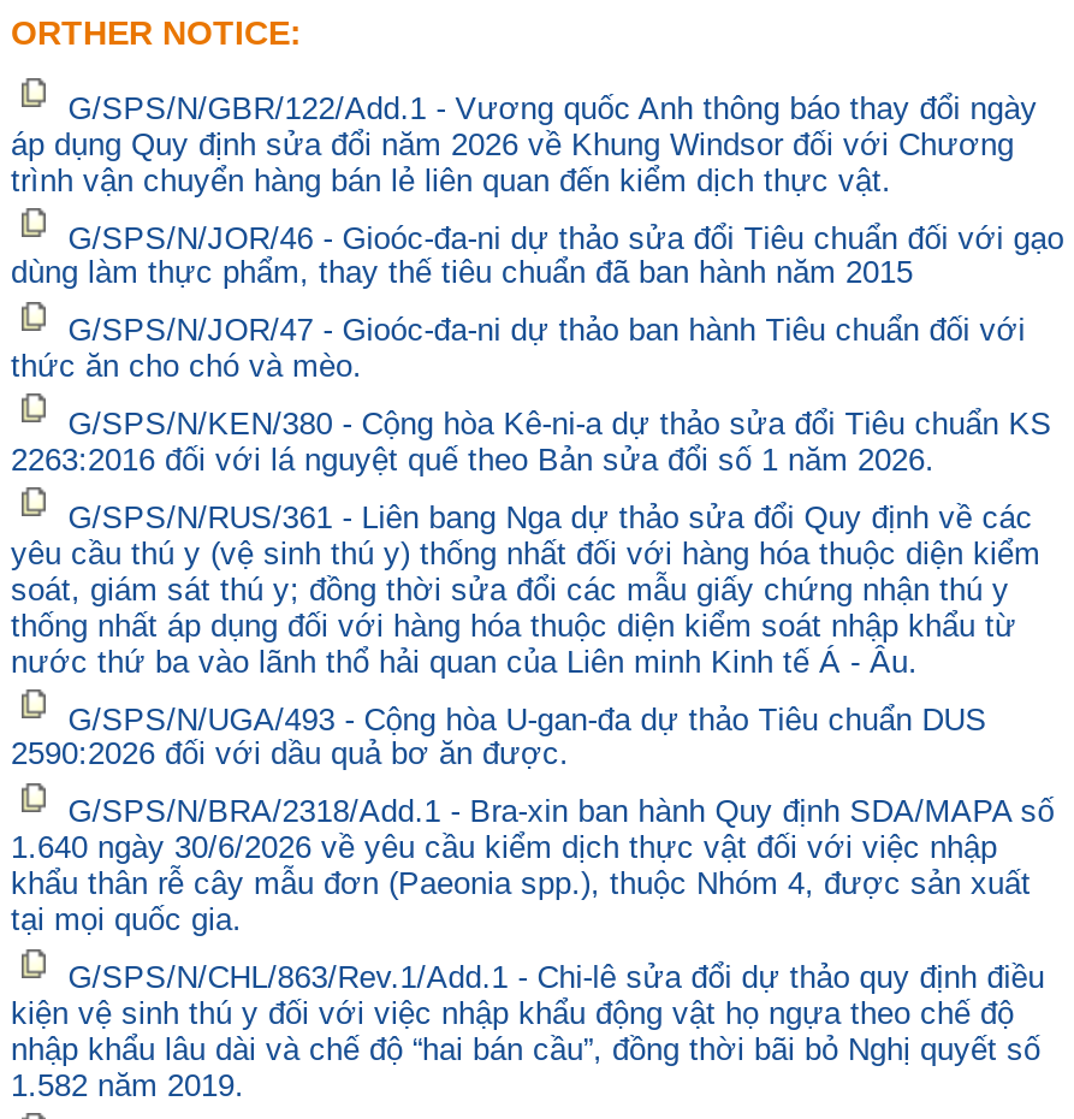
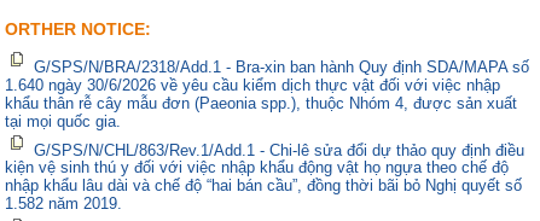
[11,89,1064,772] G/SPS/N/GBR/122/Add.1 - Vương quốc Anh thông báo thay đổi ngày | áp dụng Quy định sửa đổi năm 2026 về Khung Windsor đối với Chương | trình vận chuyển hàng bán lẻ liên quan đến kiểm dịch thực vật. | G/SPS/N/JOR/46 - Gioóc-đa-ni dự thảo sửa đổi Tiêu chuẩn đối với gạo | dùng làm thực phẩm, thay thế tiêu chuẩn đã ban hành năm 2015 | G/SPS/N/JOR/47 - Gioóc-đa-ni dự thảo ban hành Tiêu chuẩn đối với | thức ăn cho chó và mèo. | G/SPS/N/KEN/380 - Cộng hòa Kê-ni-a dự thảo sửa đổi Tiêu chuẩn KS | 2263:2016 đối với lá nguyệt quế theo Bản sửa đổi số 1 năm 2026. | G/SPS/N/RUS/361 - Liên bang Nga dự thảo sửa đổi Quy định về các | yêu cầu thú y (vệ sinh thú y) thống nhất đối với hàng hóa thuộc diện kiểm | soát, giám sát thú y; đồng thời sửa đổi các mẫu giấy chứng nhận thú y | thống nhất áp dụng đối với hàng hóa thuộc diện kiểm soát nhập khẩu từ | nước thứ ba vào lãnh thổ hải quan của Liên minh Kinh tế Á - Âu. | G/SPS/N/UGA/493 - Cộng hòa U-gan-đa dự thảo Tiêu chuẩn DUS | 2590:2026 đối với dầu quả bơ ăn được. -> none

